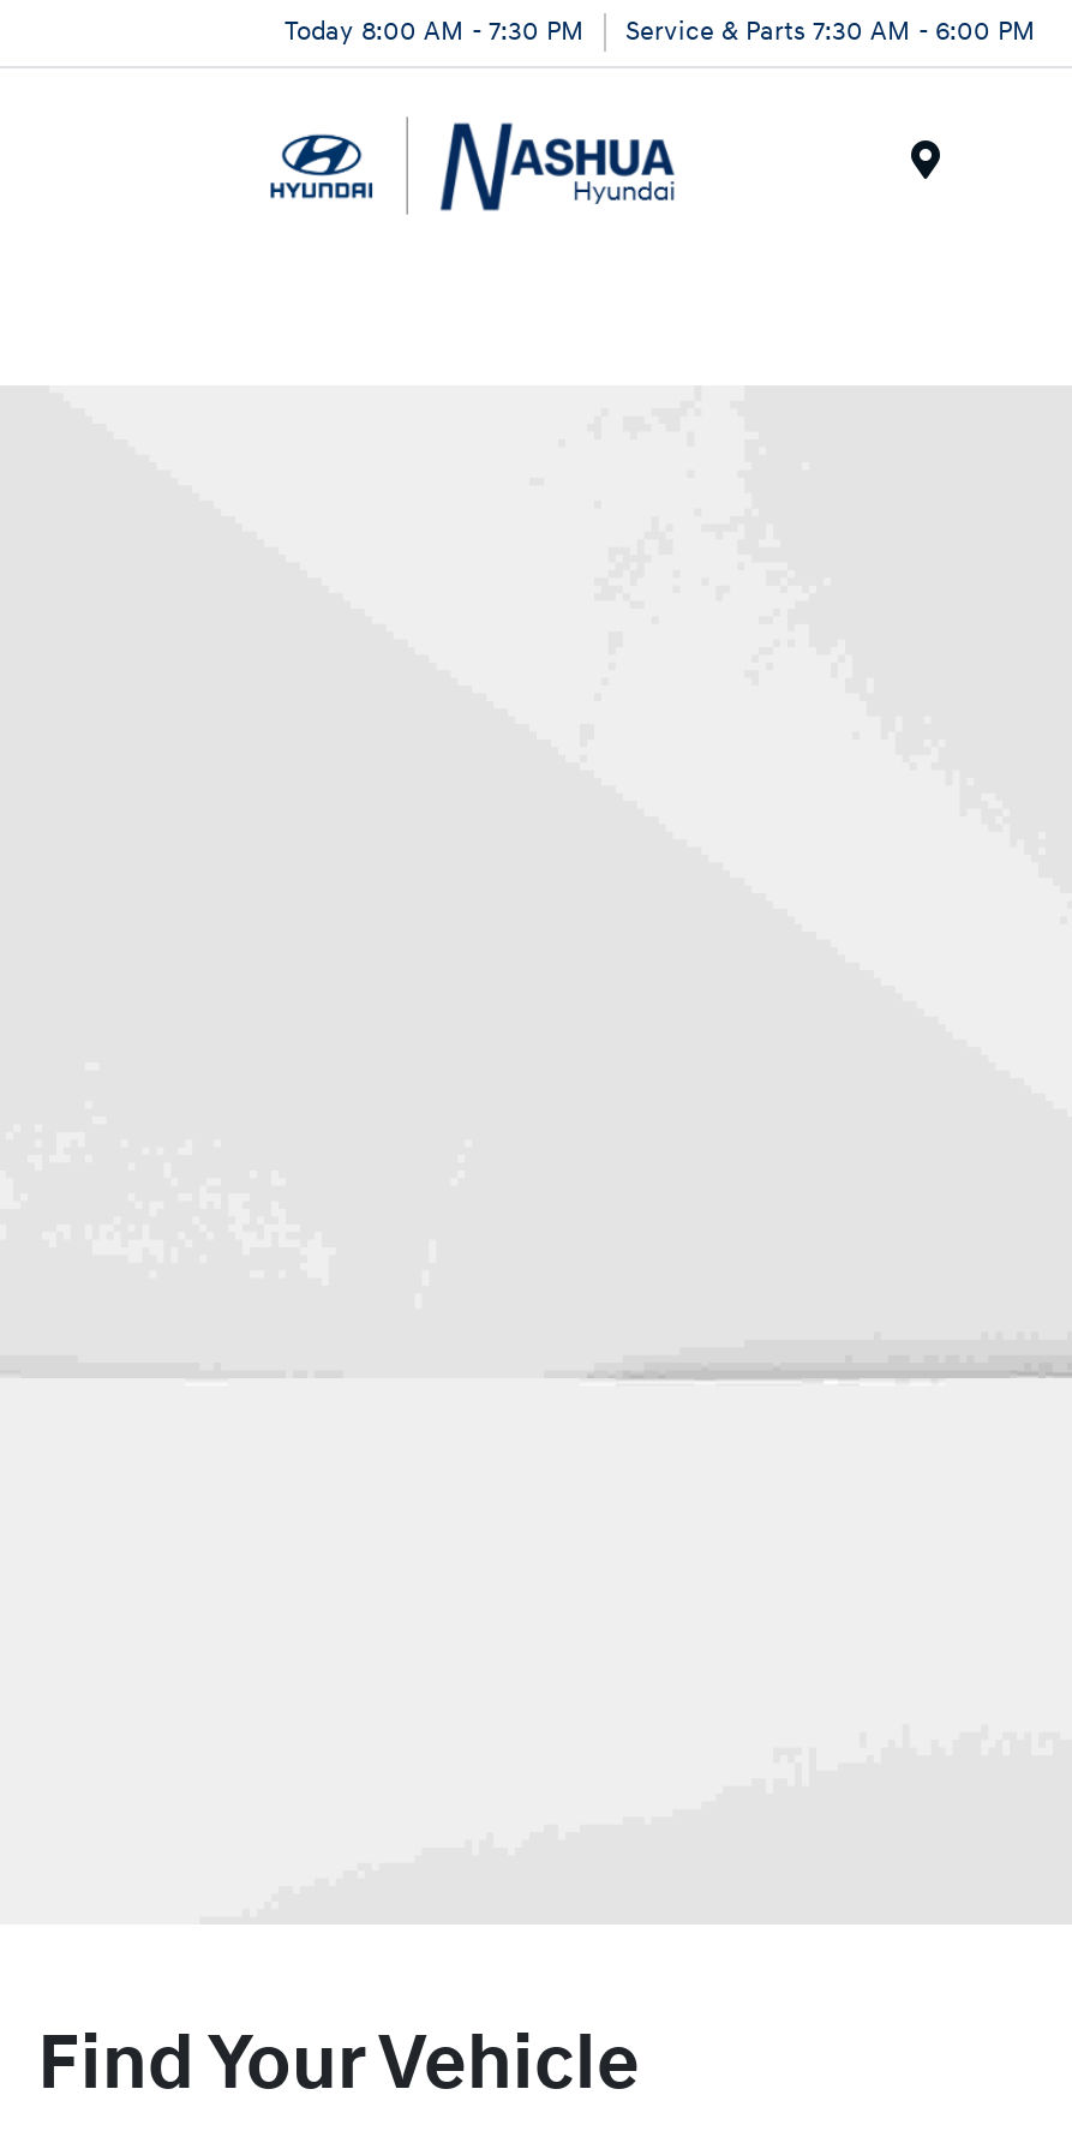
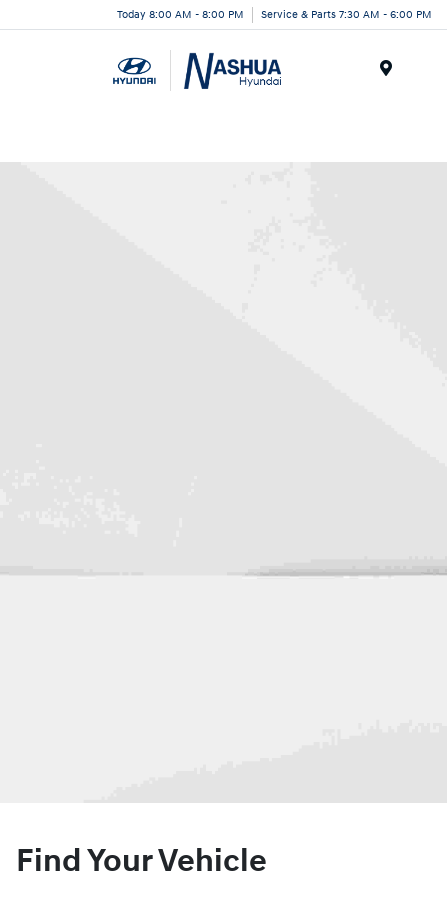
[285,14,1036,46] Today 8:00 AM - 7:30 PM Service & Parts 7:30 AM - 6:00 PM -> [117,7,432,20] Today 8:00 AM - 8:00 PM Service & Parts 7:30 AM - 6:00 PM

